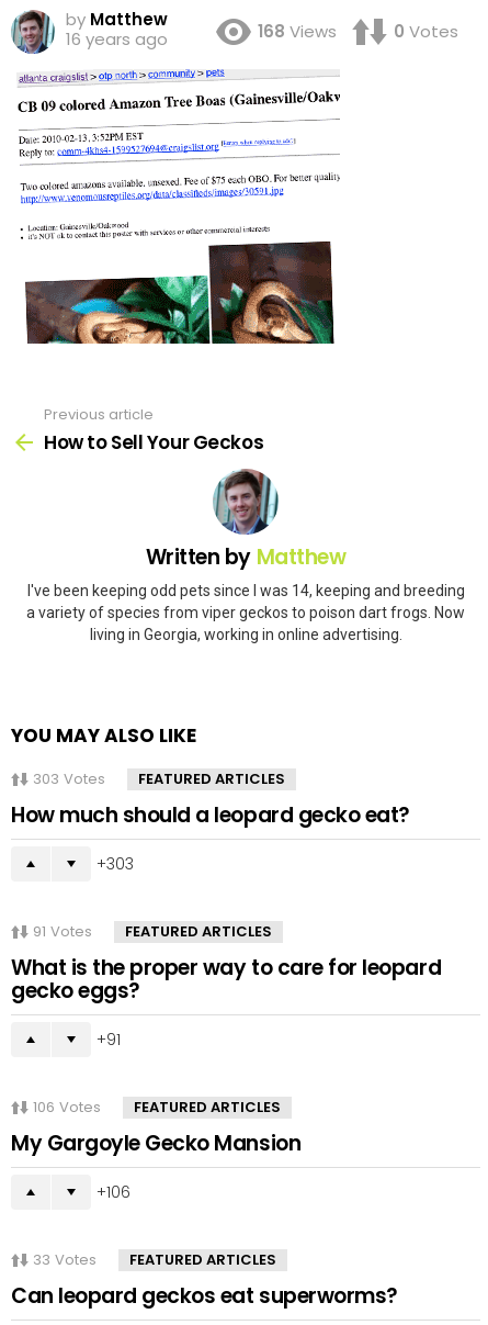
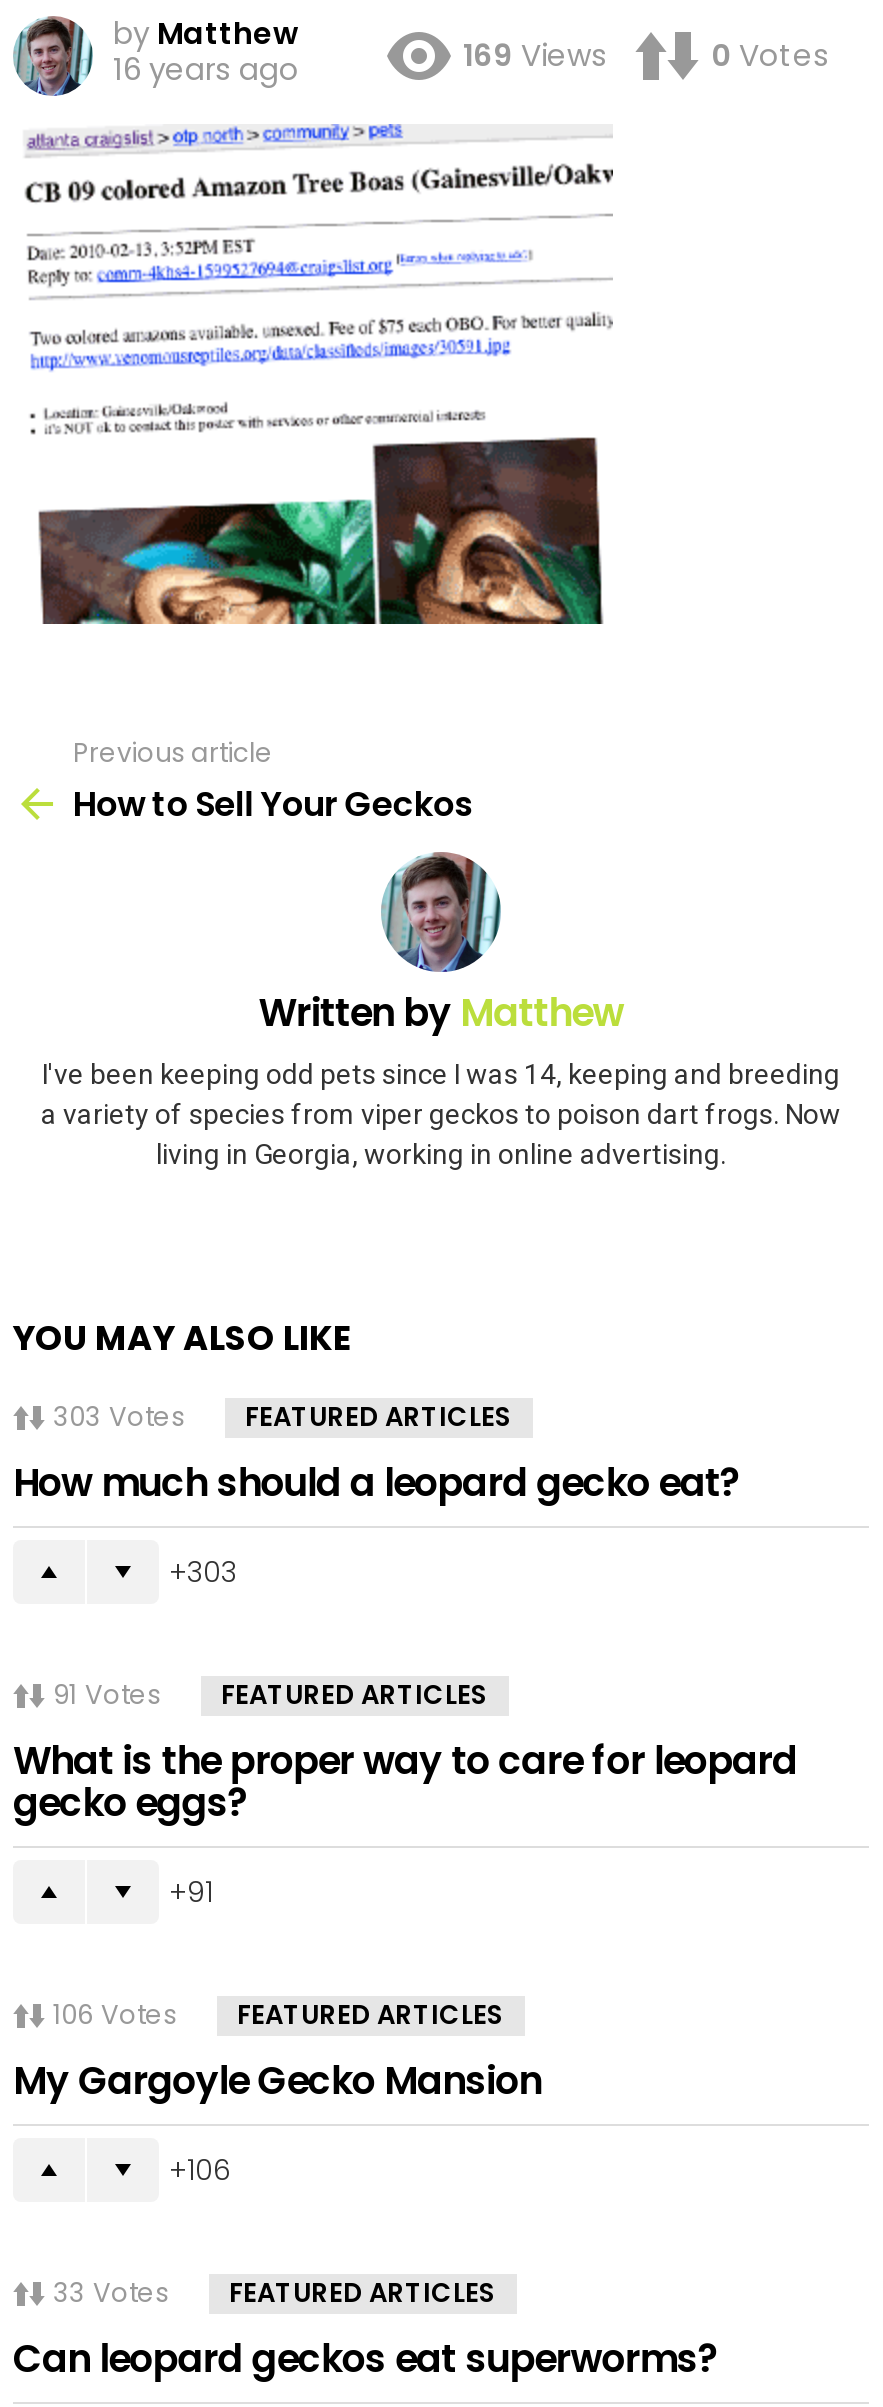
[258,20,337,43] 168 Views -> [463,34,607,76] 169 Views

